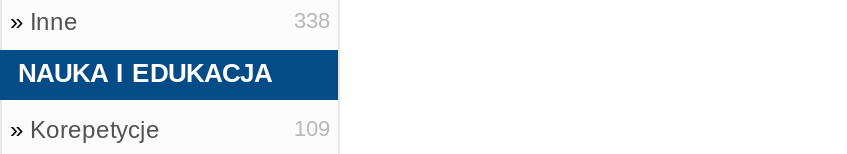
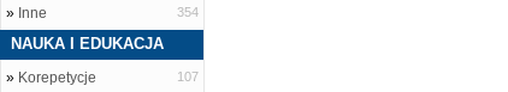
[294,8,330,32] 338 -> [177,5,199,19] 354
[294,116,330,140] 109 -> [177,69,199,84] 107

